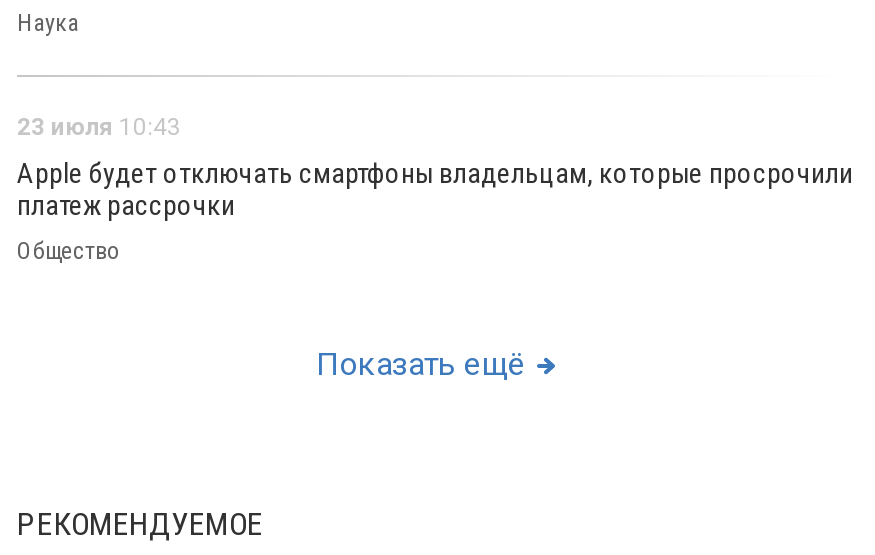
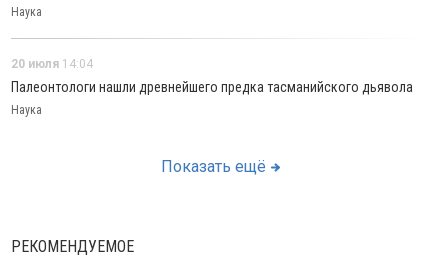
[17,113,181,141] 23 июля 10:43 -> [11,57,93,71] 20 июля 14:04
[17,157,853,221] Apple будет отключать смартфоны владельцам, которые просрочили | платеж рассрочки -> [11,79,413,95] Палеонтологи нашли древнейшего предка тасманийского дьявола
[17,237,119,265] Общество -> [11,103,42,117] Наука

